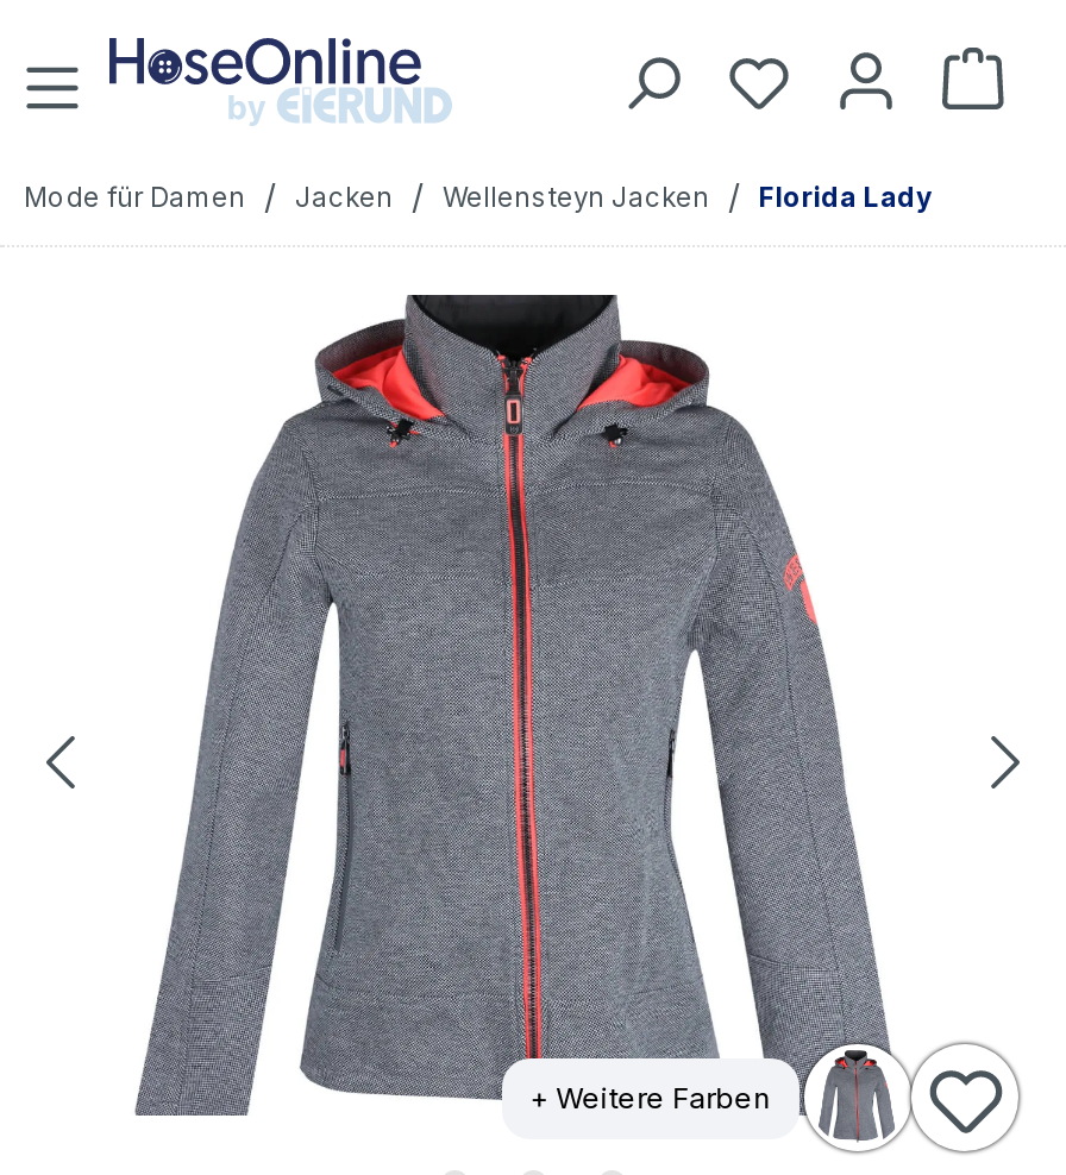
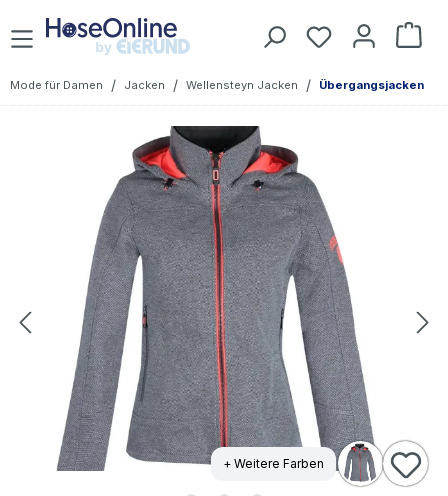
[24,175,933,215] Mode für Damen / Jacken / Wellensteyn Jacken / Florida Lady -> [10,75,424,92] Mode für Damen / Jacken / Wellensteyn Jacken / Übergangsjacken

